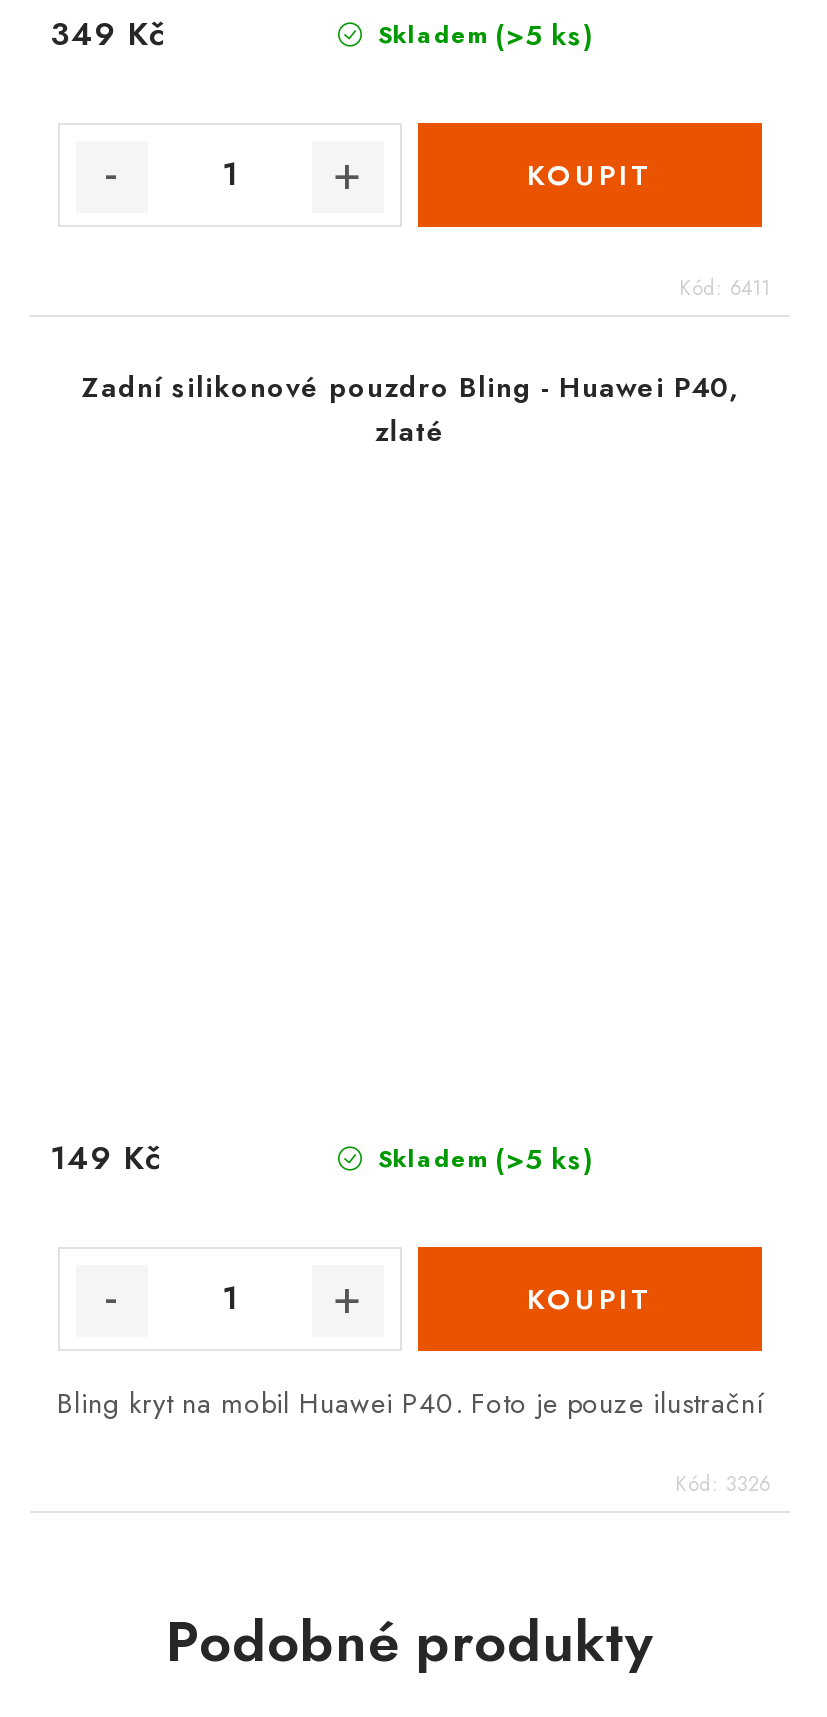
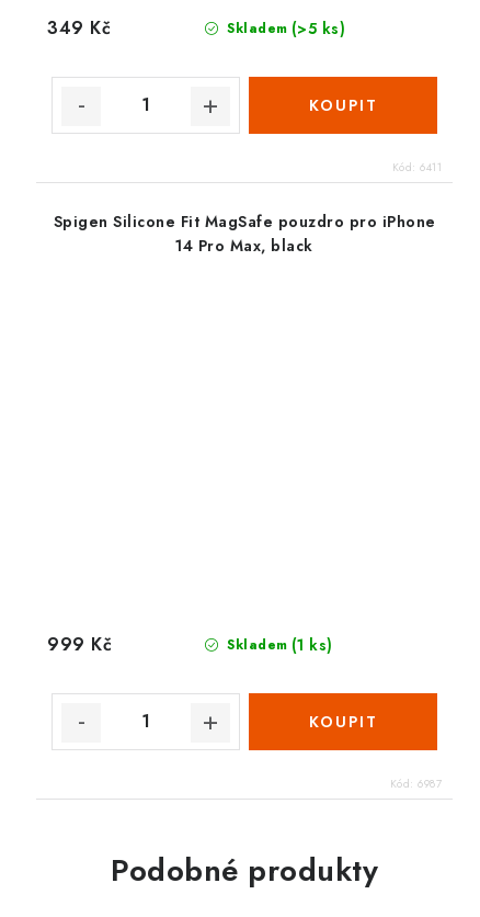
[82,367,738,451] Zadní silikonové pouzdro Bling - Huawei P40, | zlaté -> [53,210,436,257] Spigen Silicone Fit MagSafe pouzdro pro iPhone | 14 Pro Max, black
[50,1134,594,1180] Skladem (>5 ks) | 149 Kč -> [47,631,333,656] Skladem (1 ks) | 999 Kč
[57,1382,770,1498] Bling kryt na mobil Huawei P40. Foto je pouze ilustrační | Kód: 3326 -> [390,775,442,791] Kód: 6987

